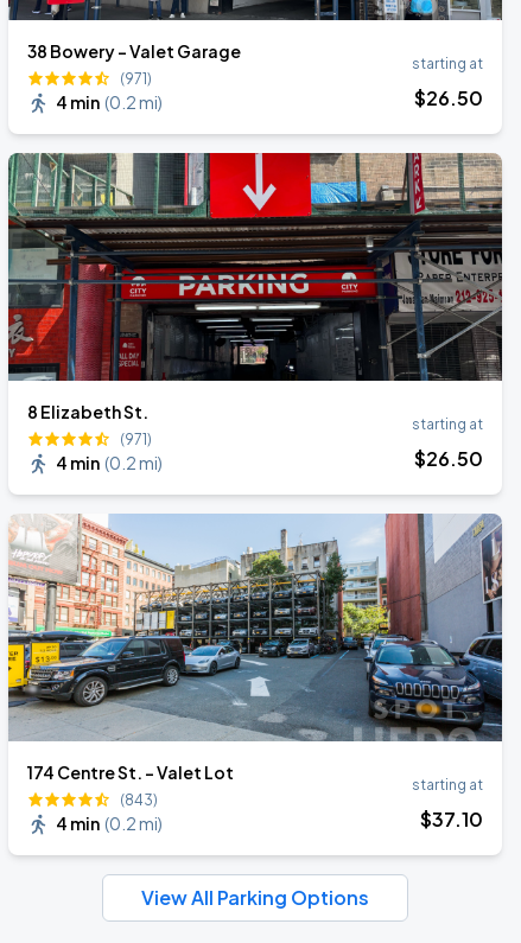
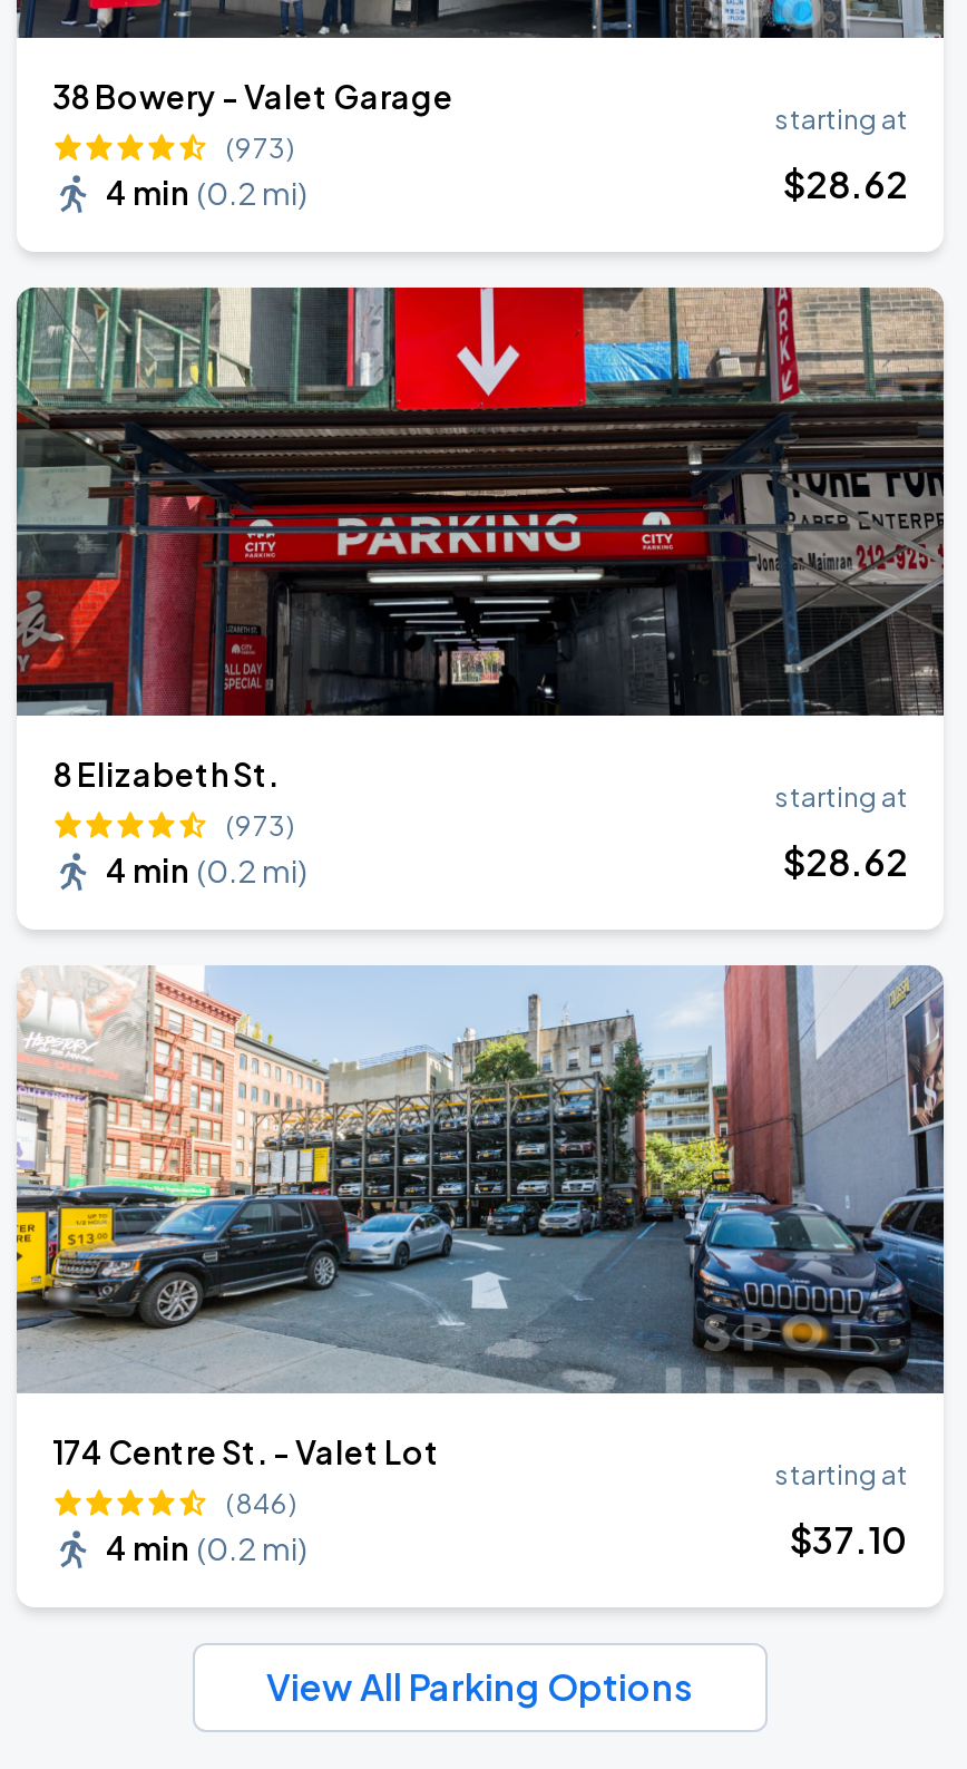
[120,70,152,88] (971) -> [226,132,295,165] (973)
[414,85,483,110] $26.50 -> [783,161,908,207] $28.62
[120,431,152,448] (971) -> [226,809,295,843] (973)
[414,446,483,471] $26.50 -> [783,838,908,885] $28.62
[120,791,158,809] (843) -> [226,1487,297,1520] (846)

